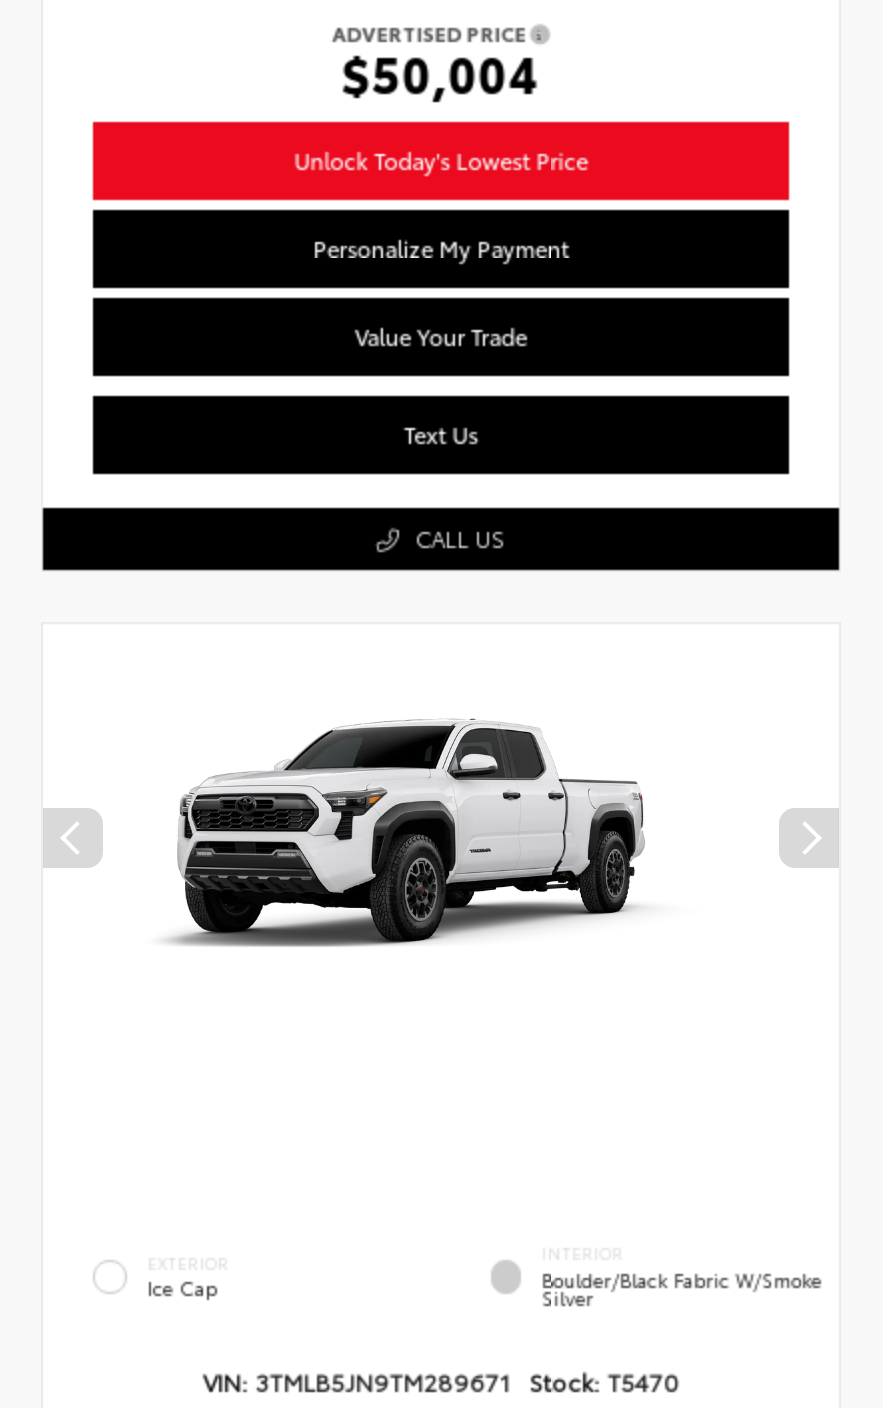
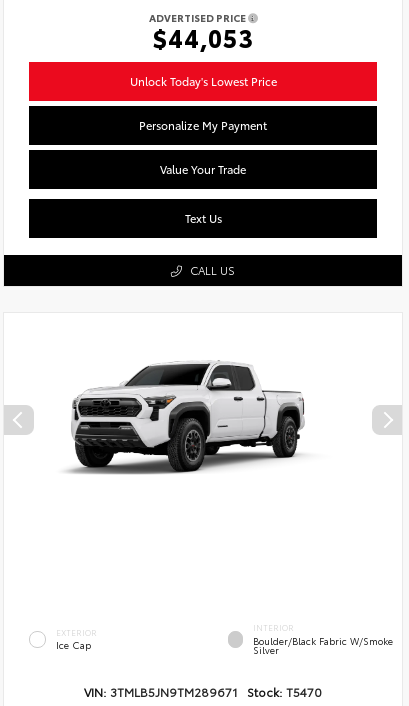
[342,38,540,106] $50,004 -> [152,20,253,54] $44,053

